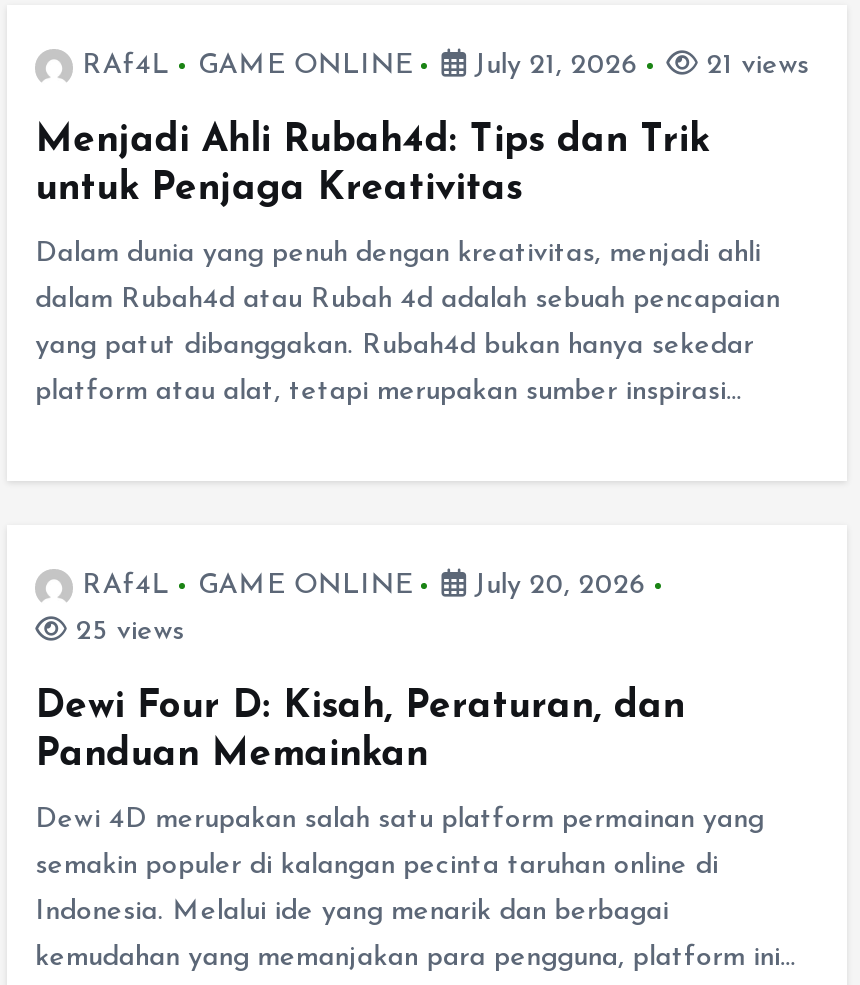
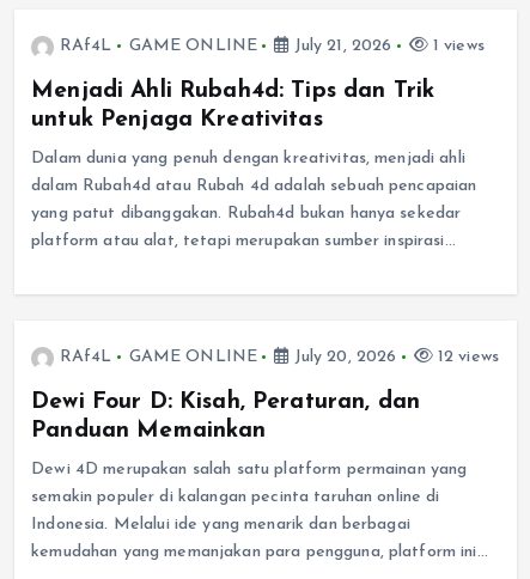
[698,51,809,81] 21 views -> [428,37,484,55] 1 views
[68,617,184,647] 25 views -> [433,348,499,366] 12 views

